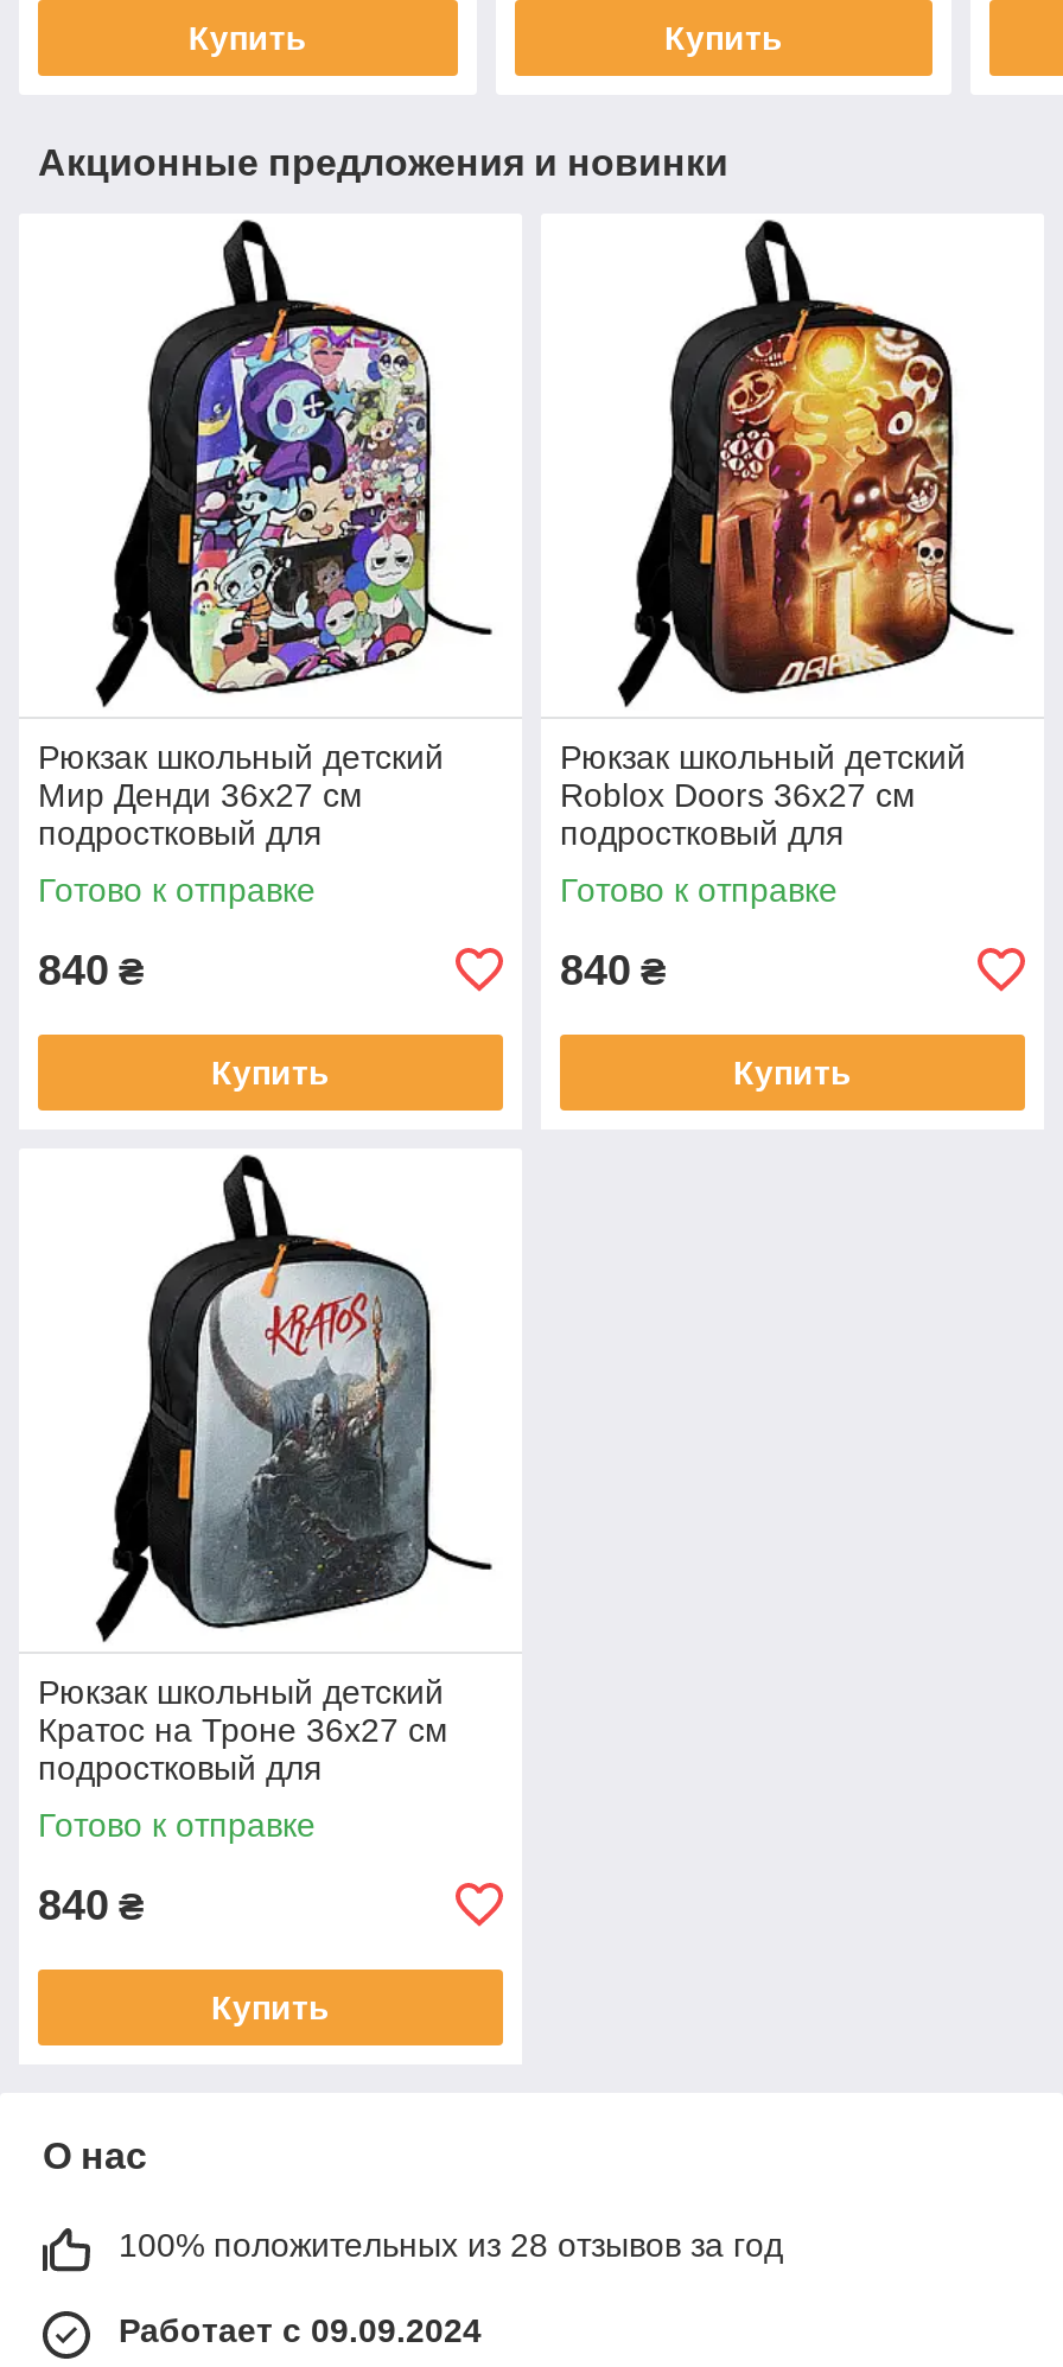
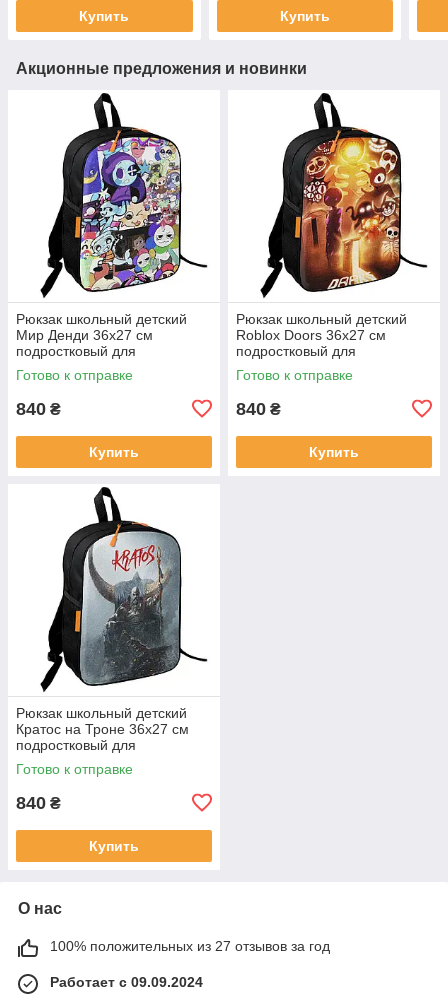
[119,2225,783,2263] 100% положительных из 28 отзывов за год -> [50,938,330,954] 100% положительных из 27 отзывов за год

